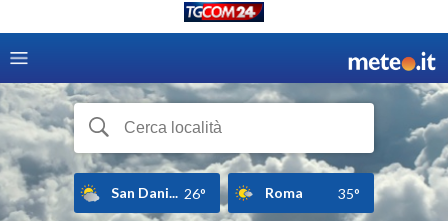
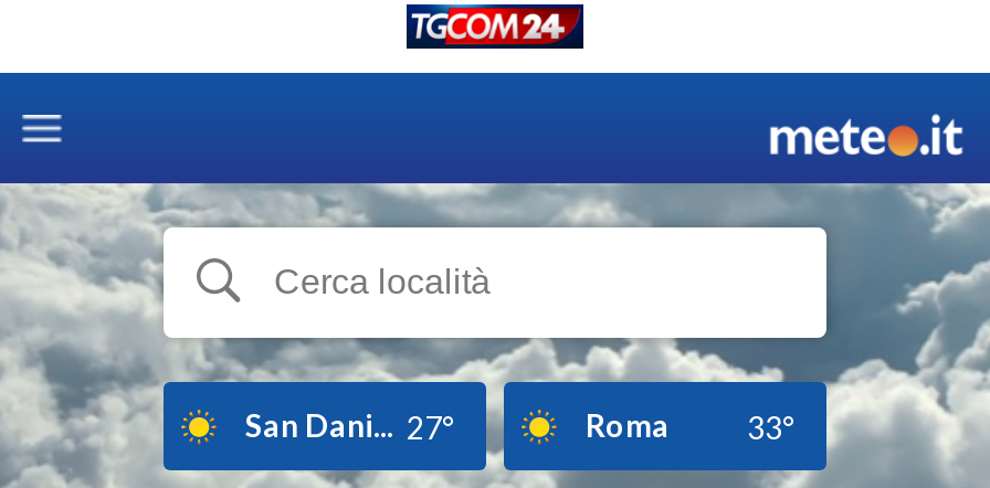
[111,183,206,201] San Dani... 26° -> [245,405,455,445] San Dani... 27°
[338,184,360,201] 35° -> [747,407,796,445] 33°

